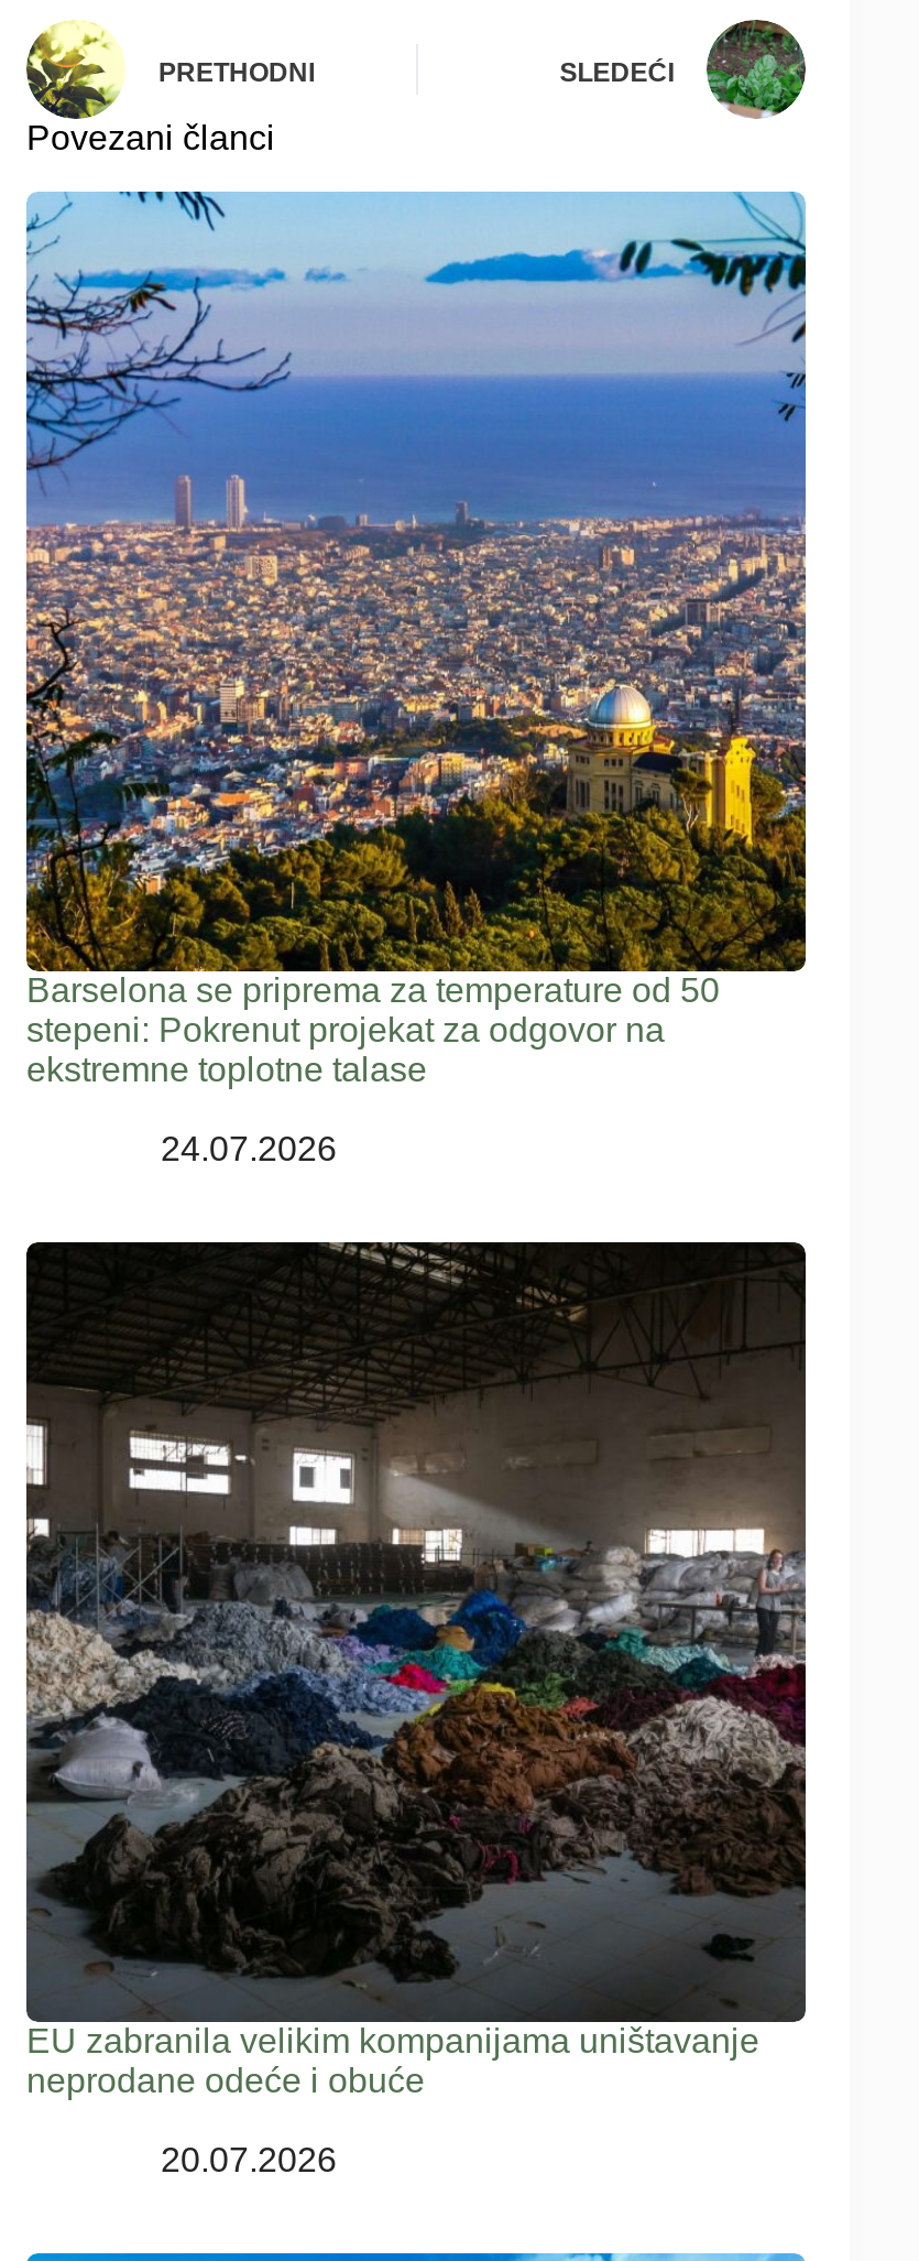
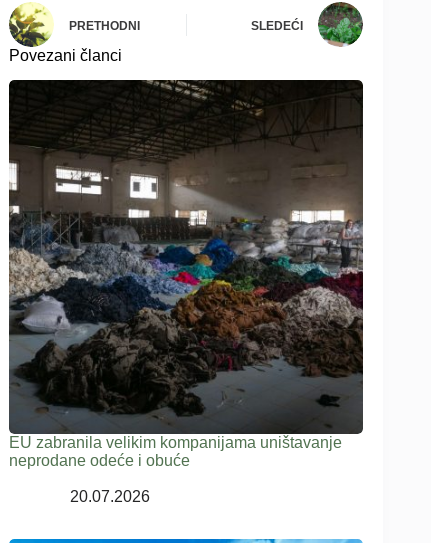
[24,191,808,1167] [image] | Barselona se priprema za temperature od 50 | stepeni: Pokrenut projekat za odgovor na | ekstremne toplotne talase | 24.07.2026 -> none

